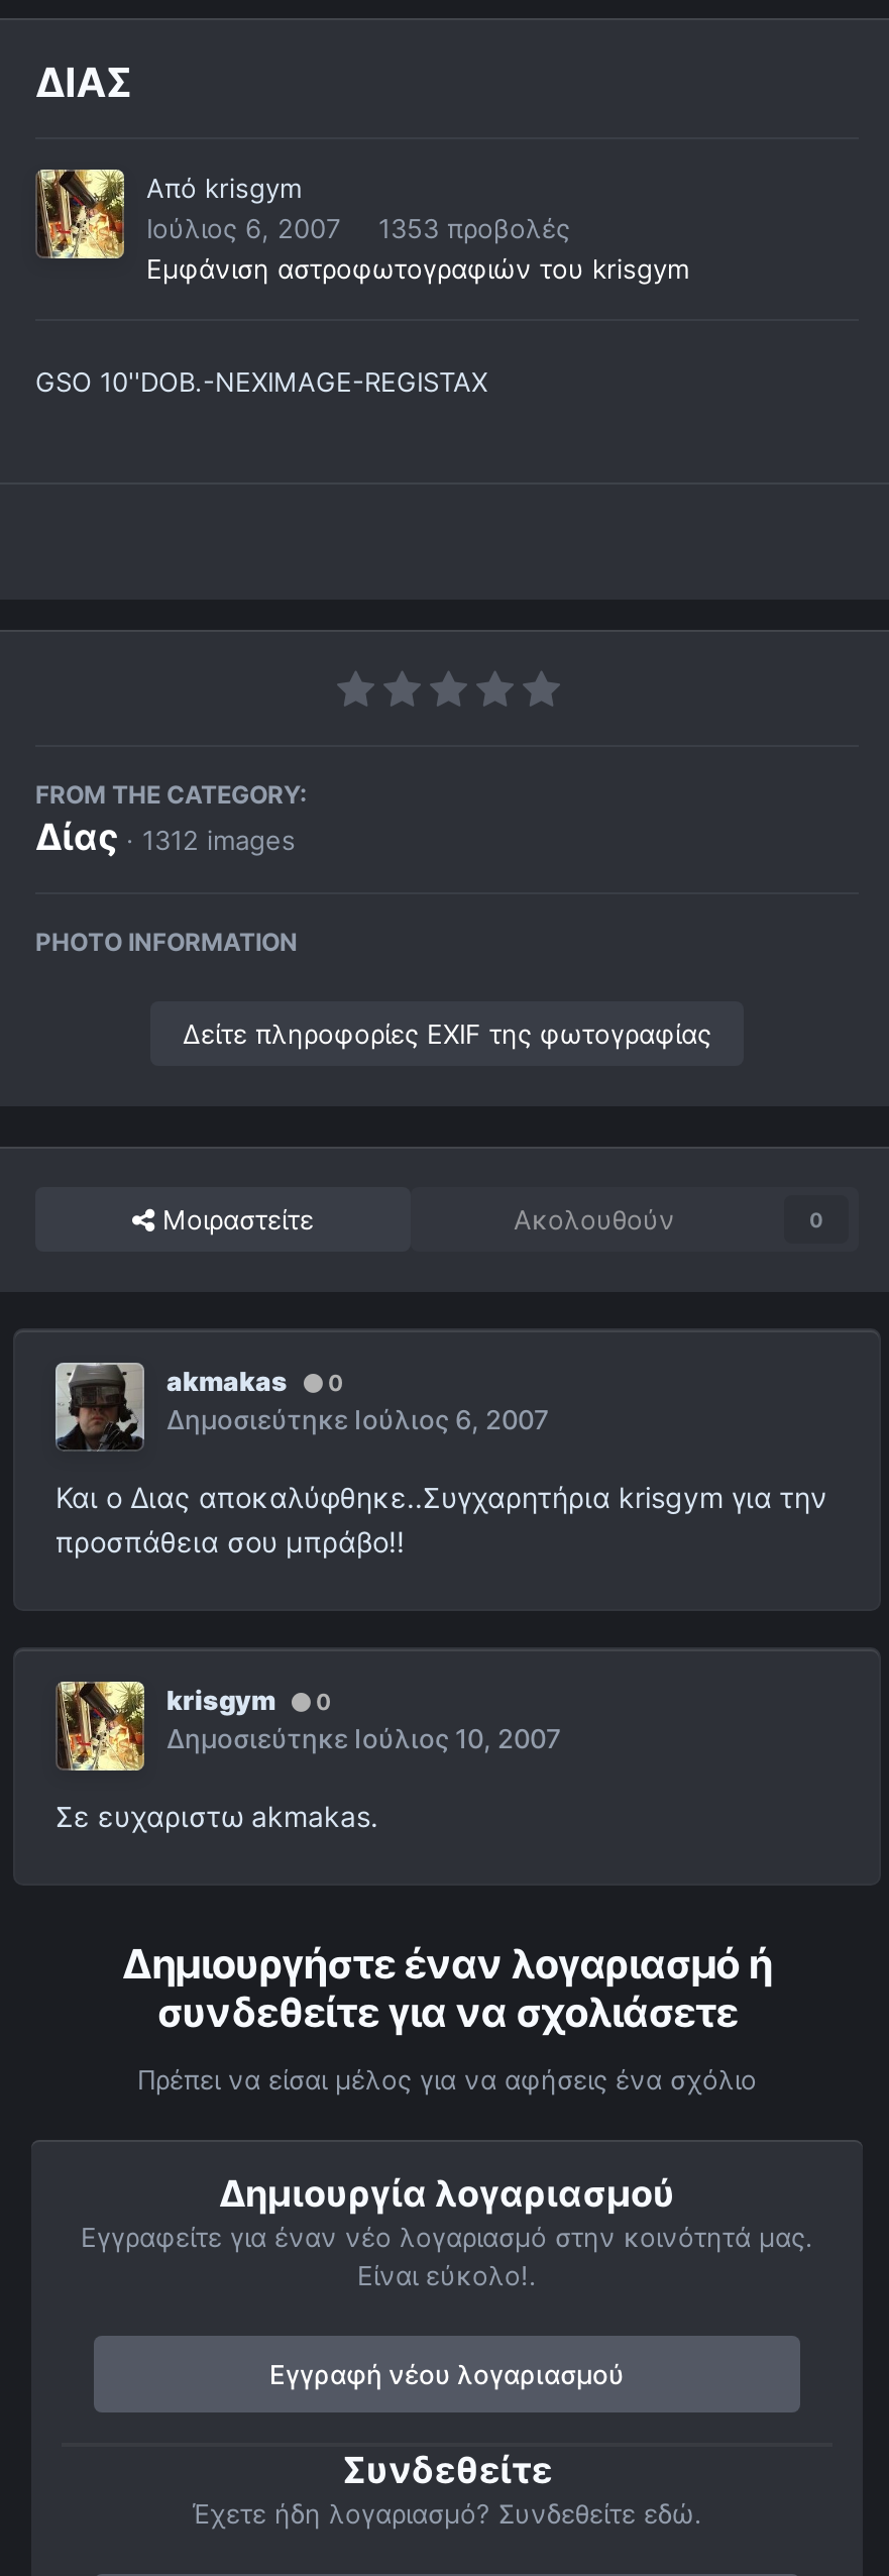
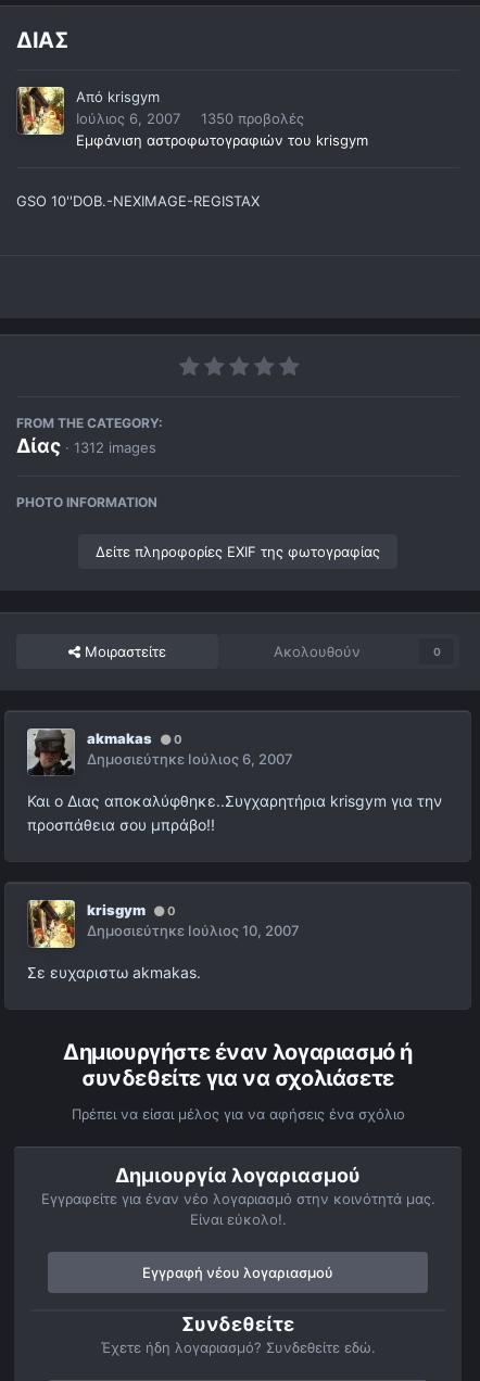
[146,212,570,245] Ιούλιος 6, 2007 1353 προβολές -> [76,110,304,127] Ιούλιος 6, 2007 1350 προβολές

